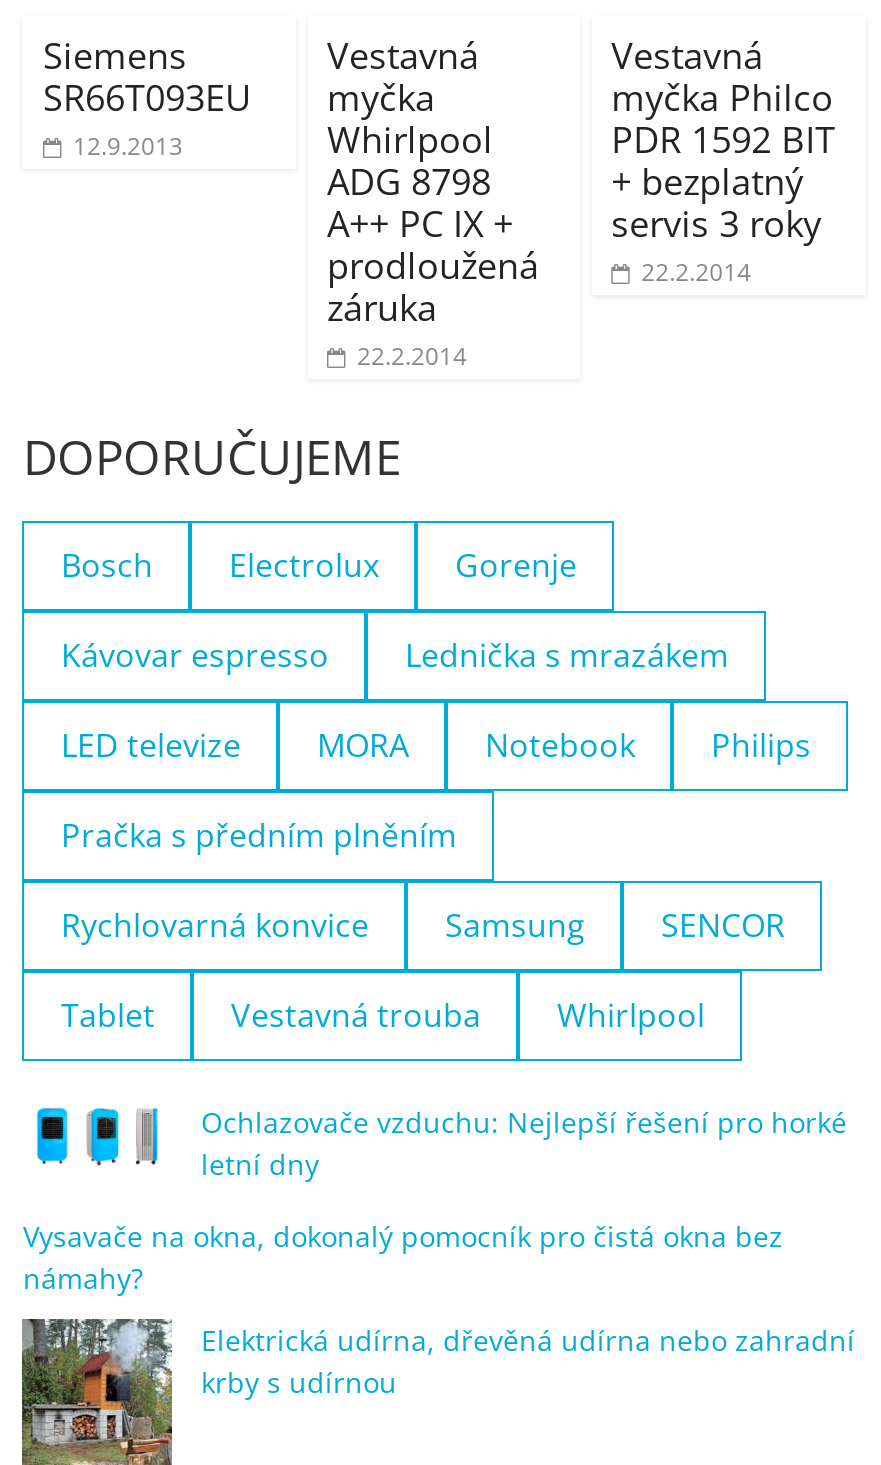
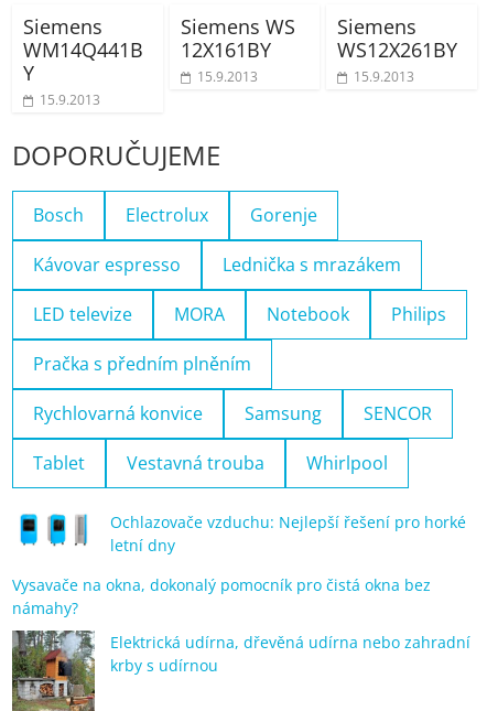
[327,31,539,373] Vestavná | myčka | Whirlpool | ADG 8798 | A++ PC IX + | prodloužená | záruka | 22.2.2014 -> [180,13,295,86] Siemens WS | 12X161BY | 15.9.2013
[611,31,835,289] Vestavná | myčka Philco | PDR 1592 BIT | + bezplatný | servis 3 roky | 22.2.2014 -> [337,13,457,86] Siemens | WS12X261BY | 15.9.2013
[43,73,251,163] SR66T093EU | 12.9.2013 -> [24,36,144,109] WM14Q441B | Y | 15.9.2013

